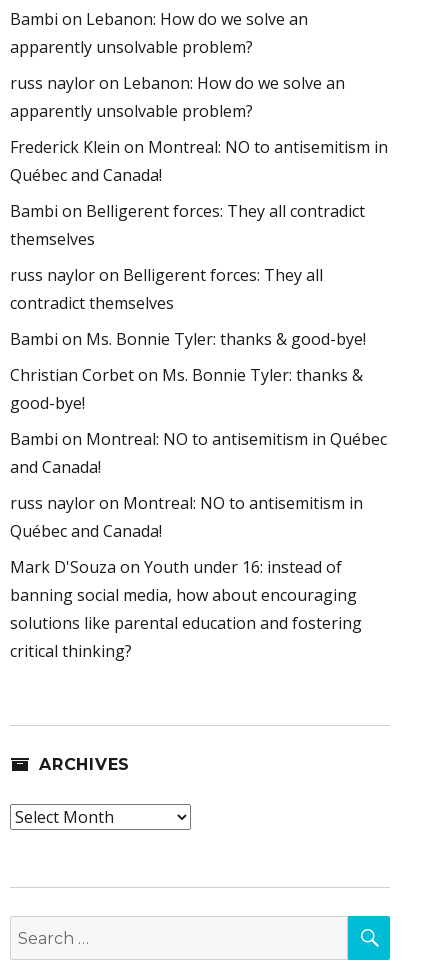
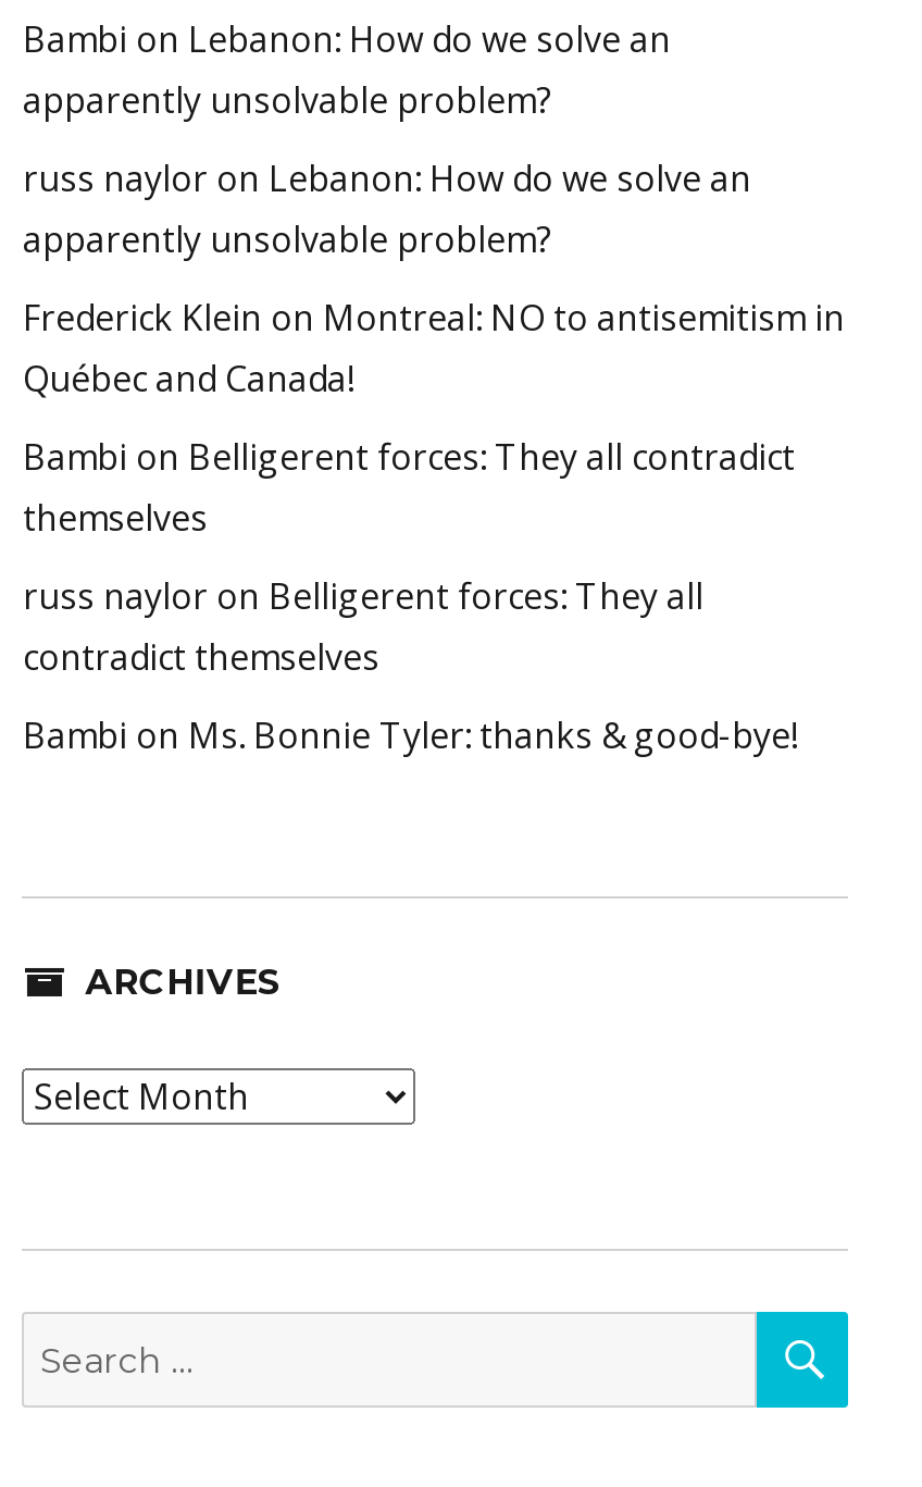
[10,364,387,662] Christian Corbet on Ms. Bonnie Tyler: thanks & | good-bye! | Bambi on Montreal: NO to antisemitism in Québec | and Canada! | russ naylor on Montreal: NO to antisemitism in | Québec and Canada! | Mark D'Souza on Youth under 16: instead of | banning social media, how about encouraging | solutions like parental education and fostering | critical thinking? -> none

